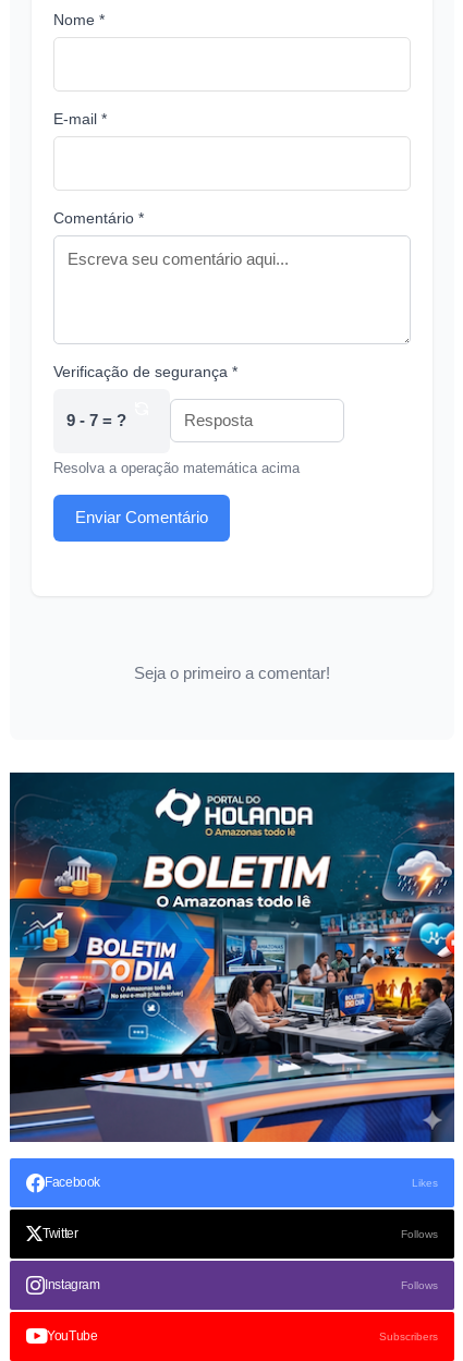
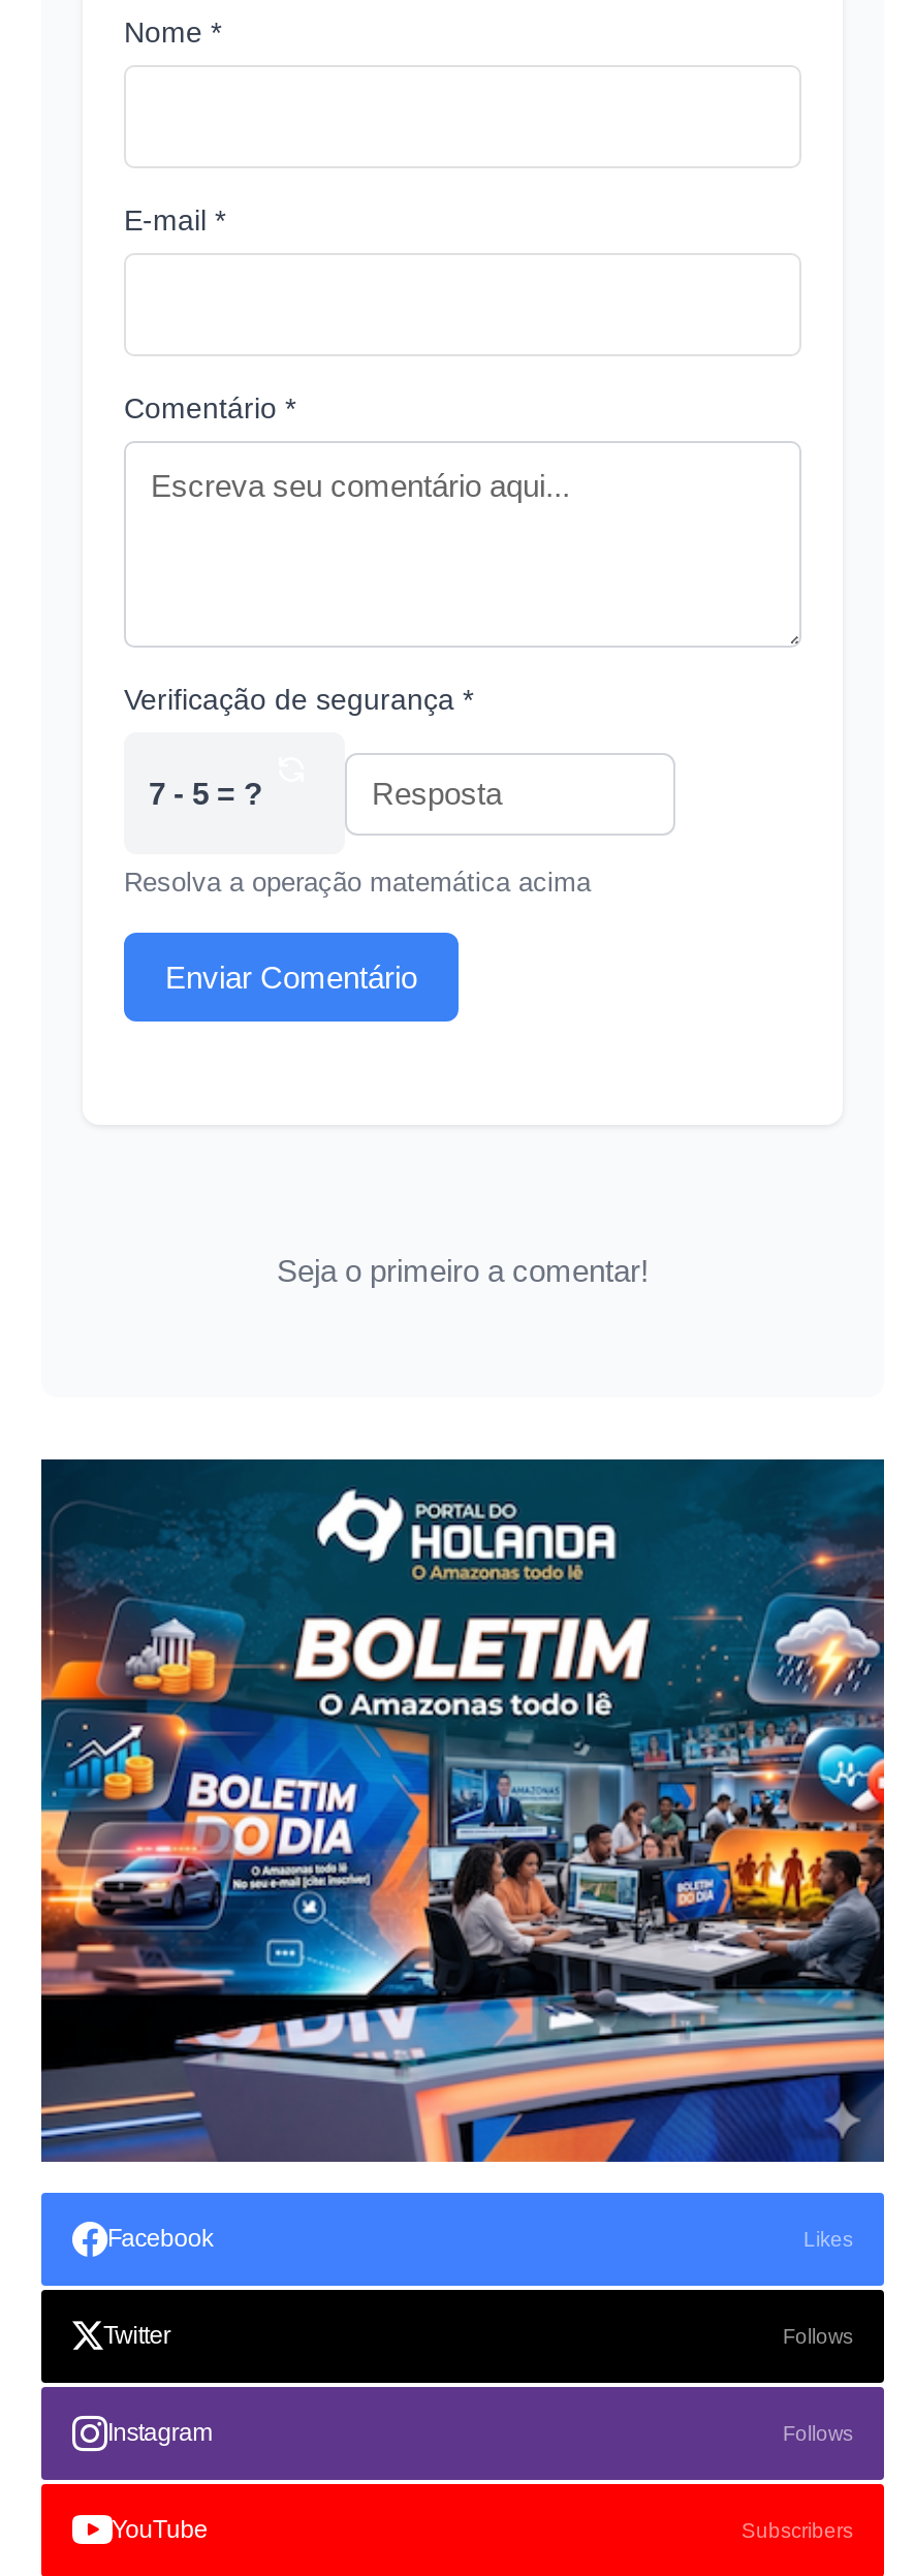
[66,411,126,430] 9 - 7 = ? -> [149,775,262,810] 7 - 5 = ?

